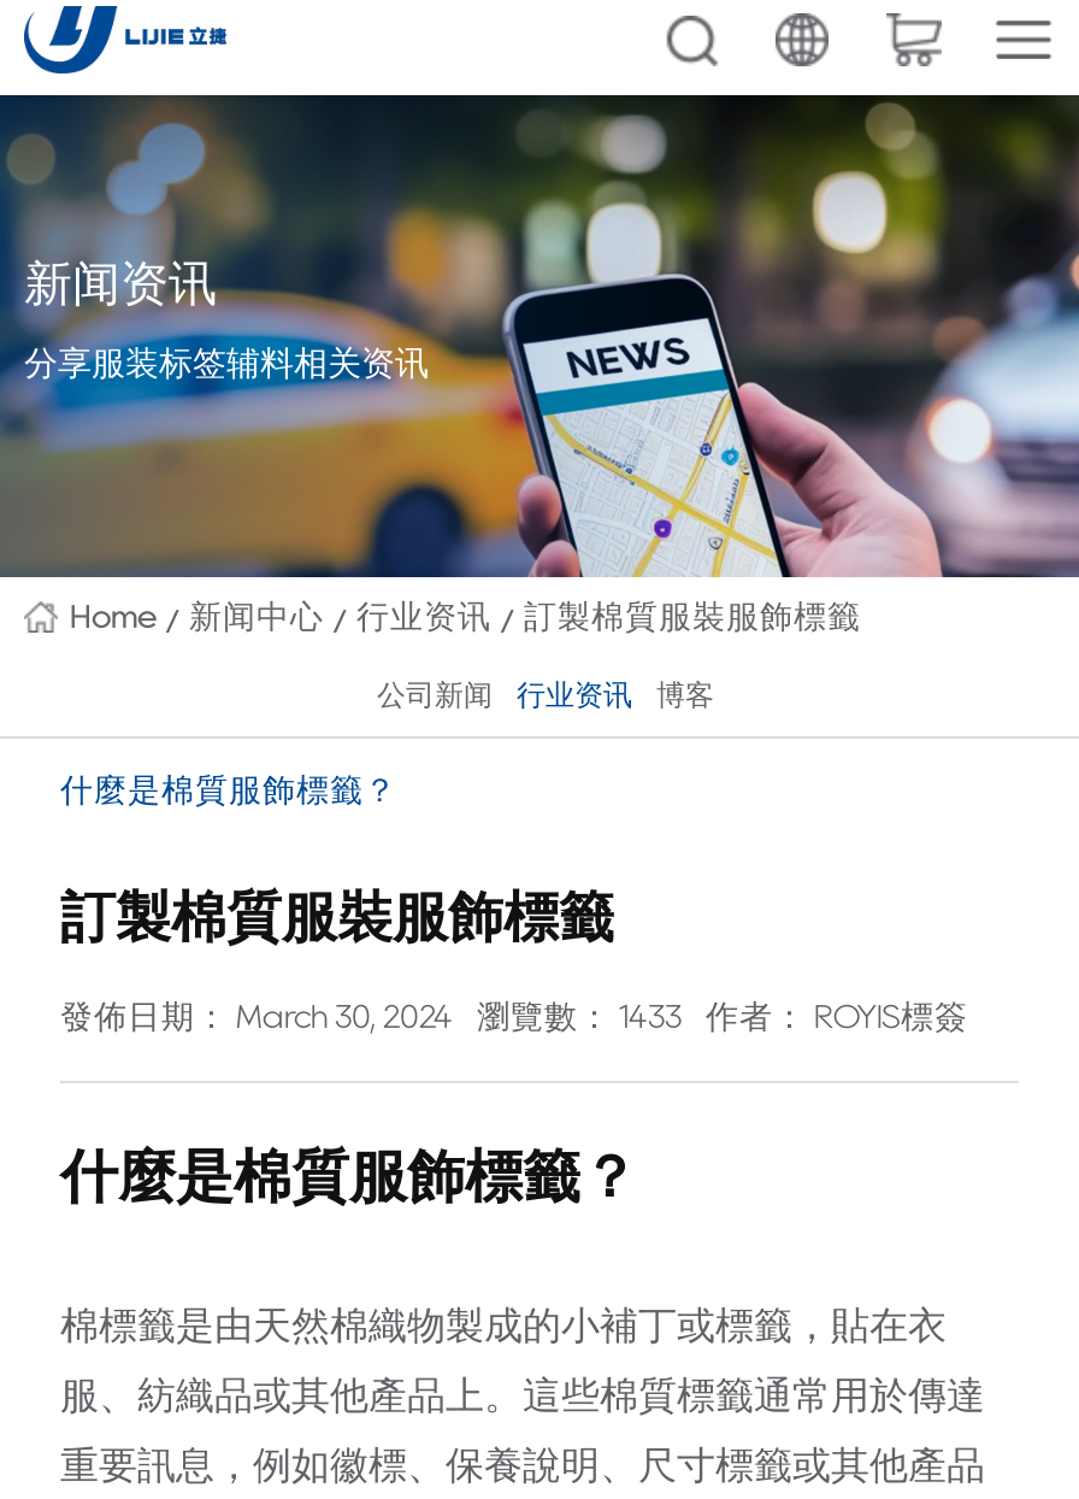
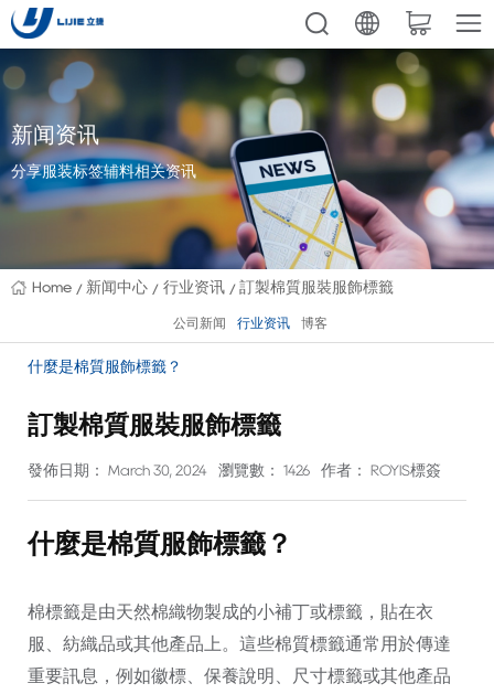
[60,1001,968,1030] 發佈日期： March 30, 2024 瀏覽數： 1433 作者： ROYIS標簽 -> [28,463,441,476] 發佈日期： March 30, 2024 瀏覽數： 1426 作者： ROYIS標簽

